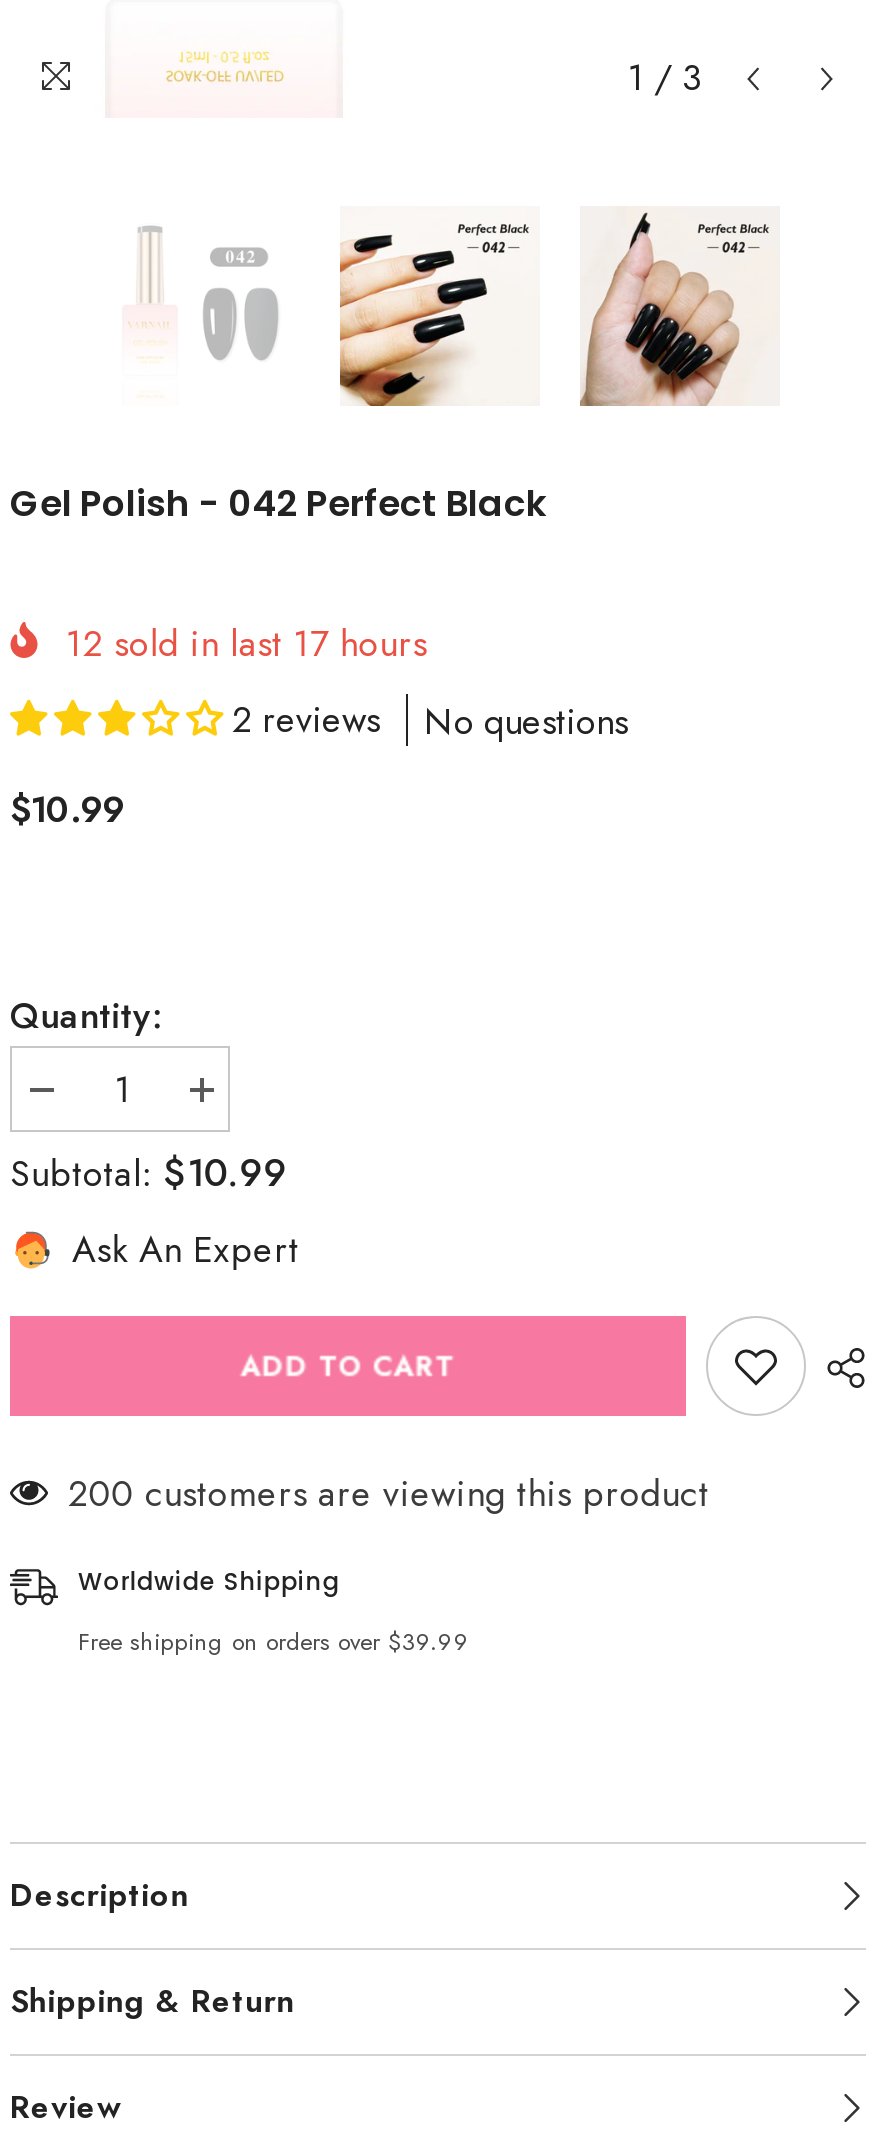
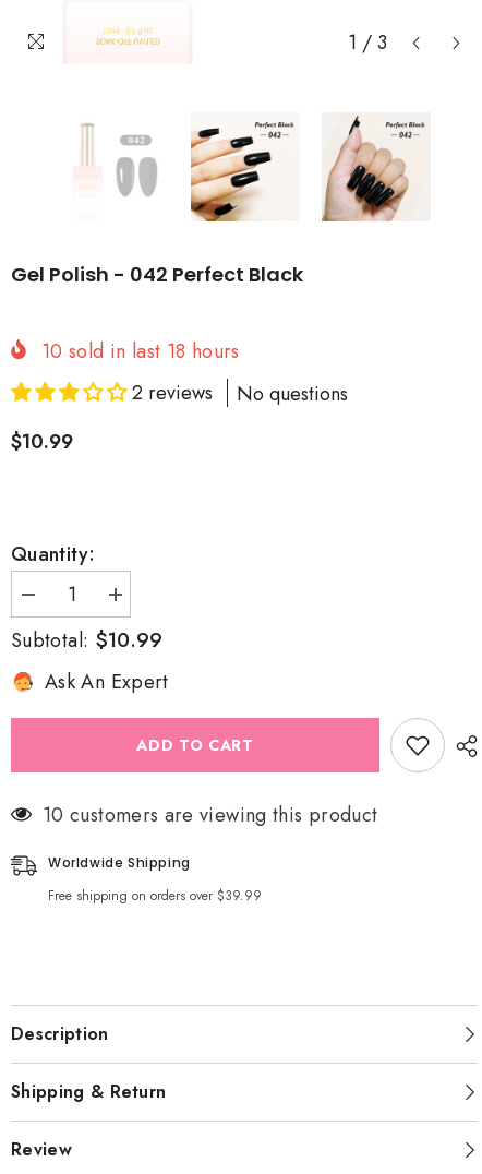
[66,618,427,670] 12 sold in last 17 hours -> [41,337,240,365] 10 sold in last 18 hours
[68,1469,709,1521] 200 customers are viewing this product -> [43,801,378,830] 10 customers are viewing this product

